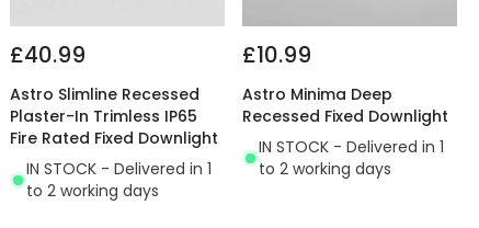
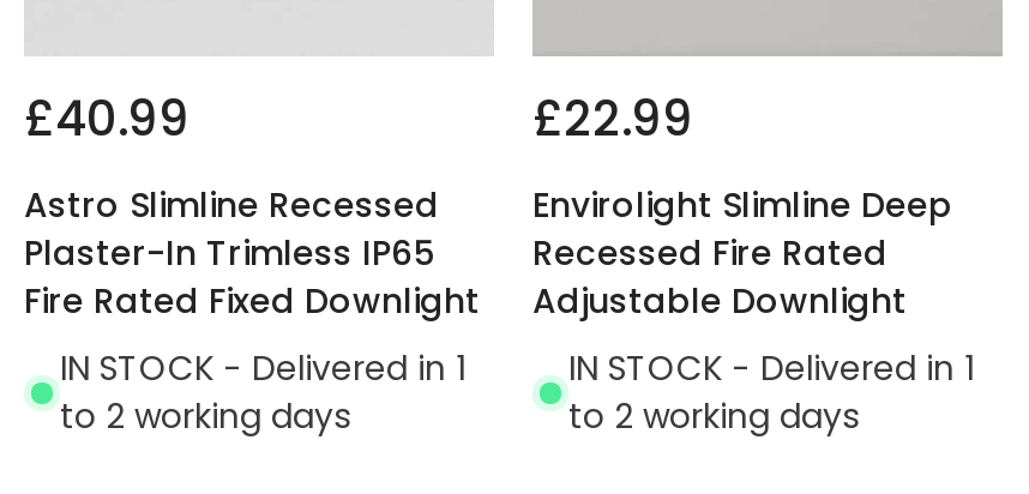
[242,39,448,127] £10.99 | Astro Minima Deep | Recessed Fixed Downlight -> [532,85,952,325] £22.99 | Envirolight Slimline Deep | Recessed Fire Rated | Adjustable Downlight
moved [259,136,444,180] -> [568,344,974,440]: IN STOCK - Delivered in 1 | to 2 working days

